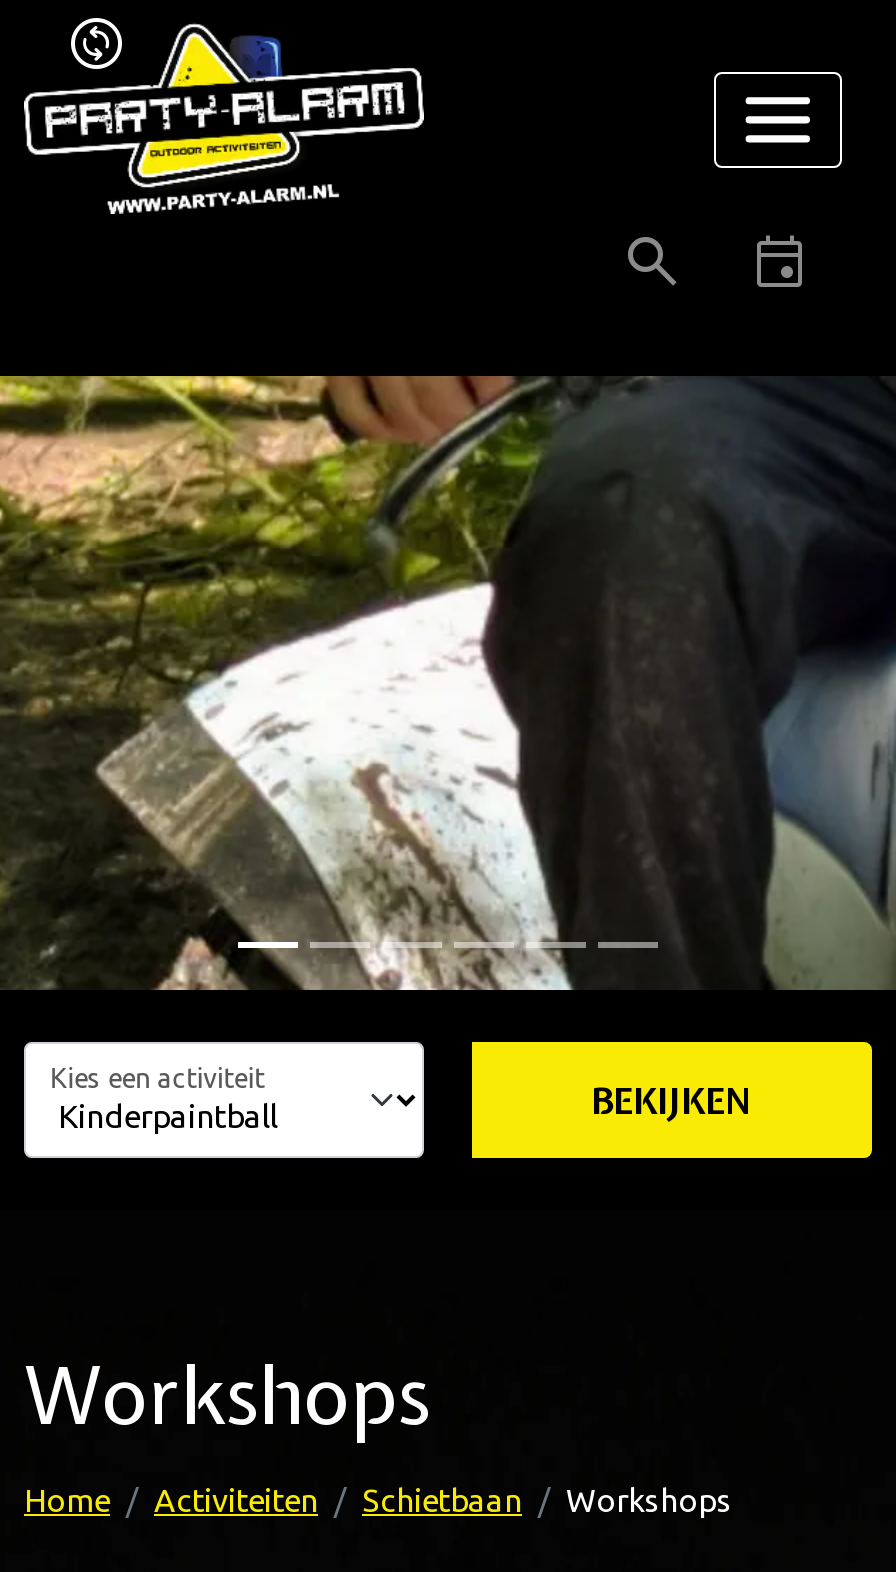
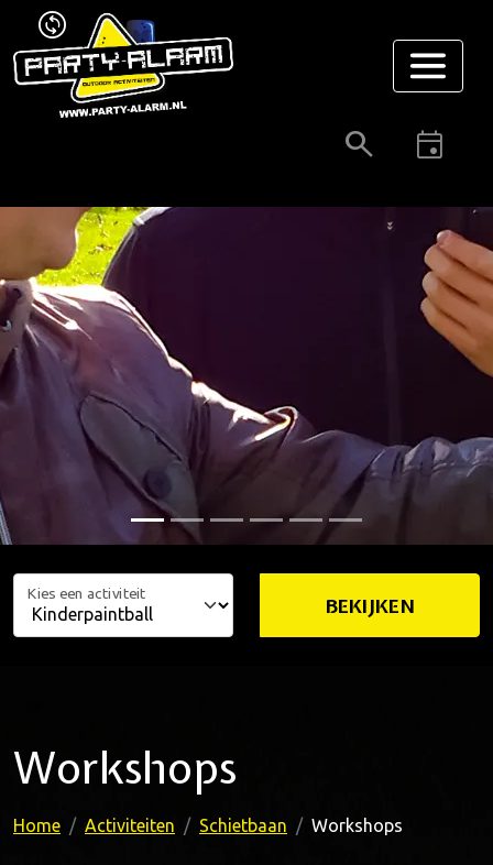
[6,374,890,992] [image] -> [3,206,490,545] [image]

